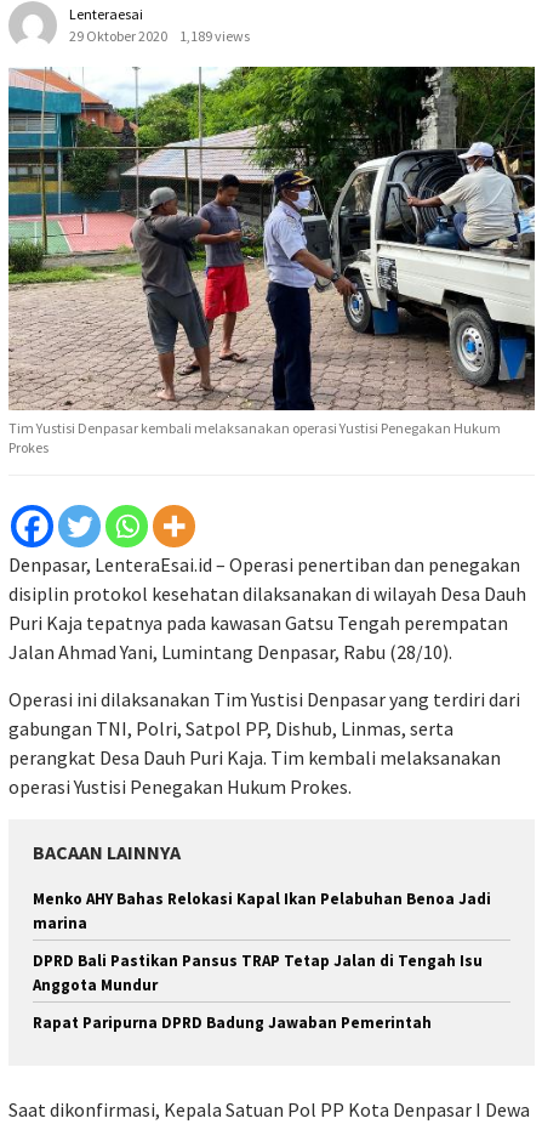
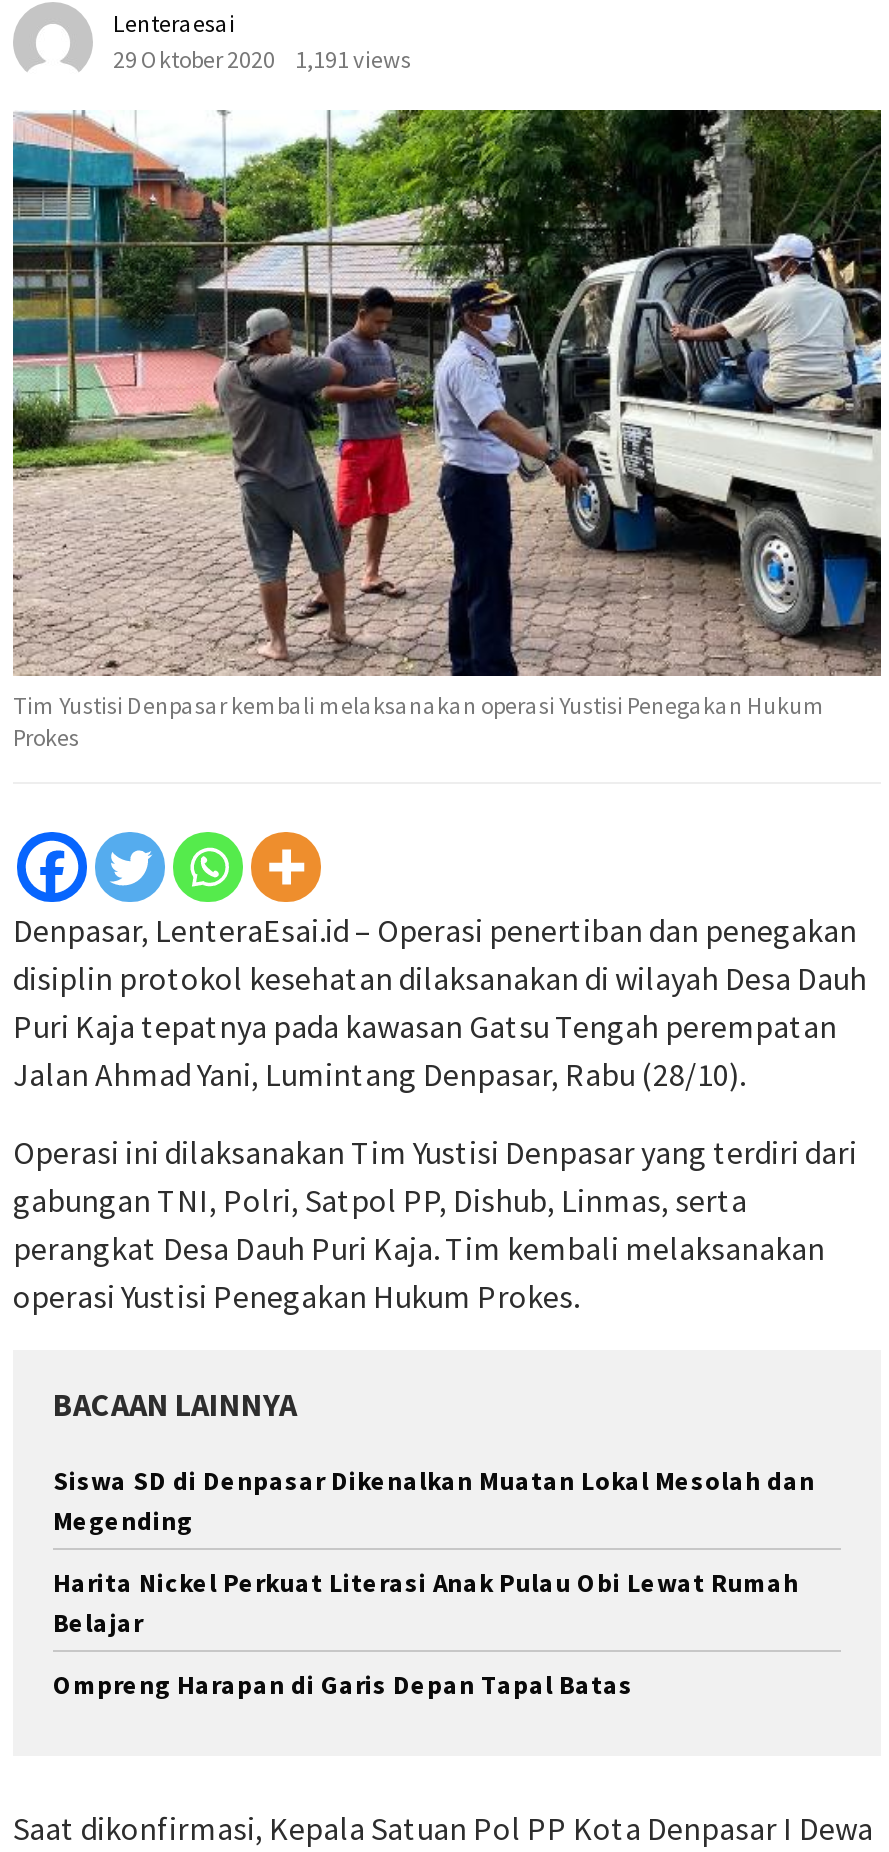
[69,27,250,45] 29 Oktober 2020 1,189 views -> [113,45,411,75] 29 Oktober 2020 1,191 views
[33,889,491,934] Menko AHY Bahas Relokasi Kapal Ikan Pelabuhan Benoa Jadi | marina -> [53,1465,815,1539] Siswa SD di Denpasar Dikenalkan Muatan Lokal Mesolah dan | Megending
[33,951,483,996] DPRD Bali Pastikan Pansus TRAP Tetap Jalan di Tengah Isu | Anggota Mundur -> [53,1567,799,1641] Harita Nickel Perkuat Literasi Anak Pulau Obi Lewat Rumah | Belajar
[33,1013,432,1033] Rapat Paripurna DPRD Badung Jawaban Pemerintah -> [53,1669,633,1703] Ompreng Harapan di Garis Depan Tapal Batas

